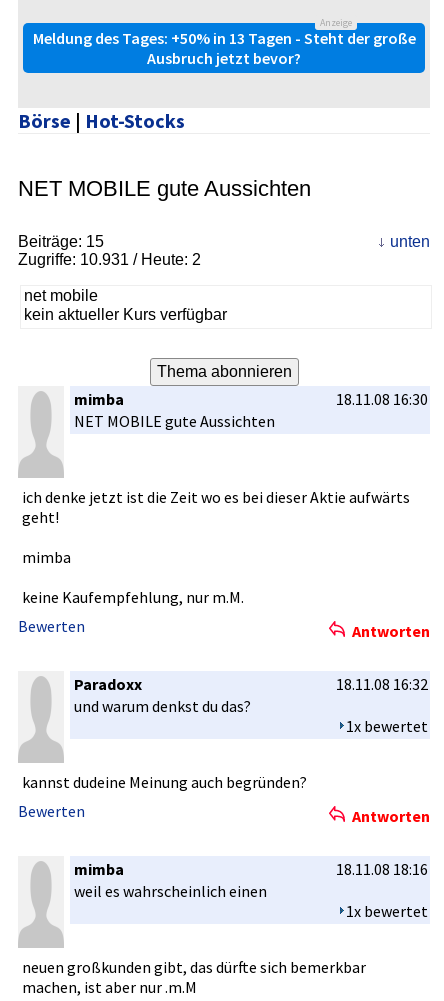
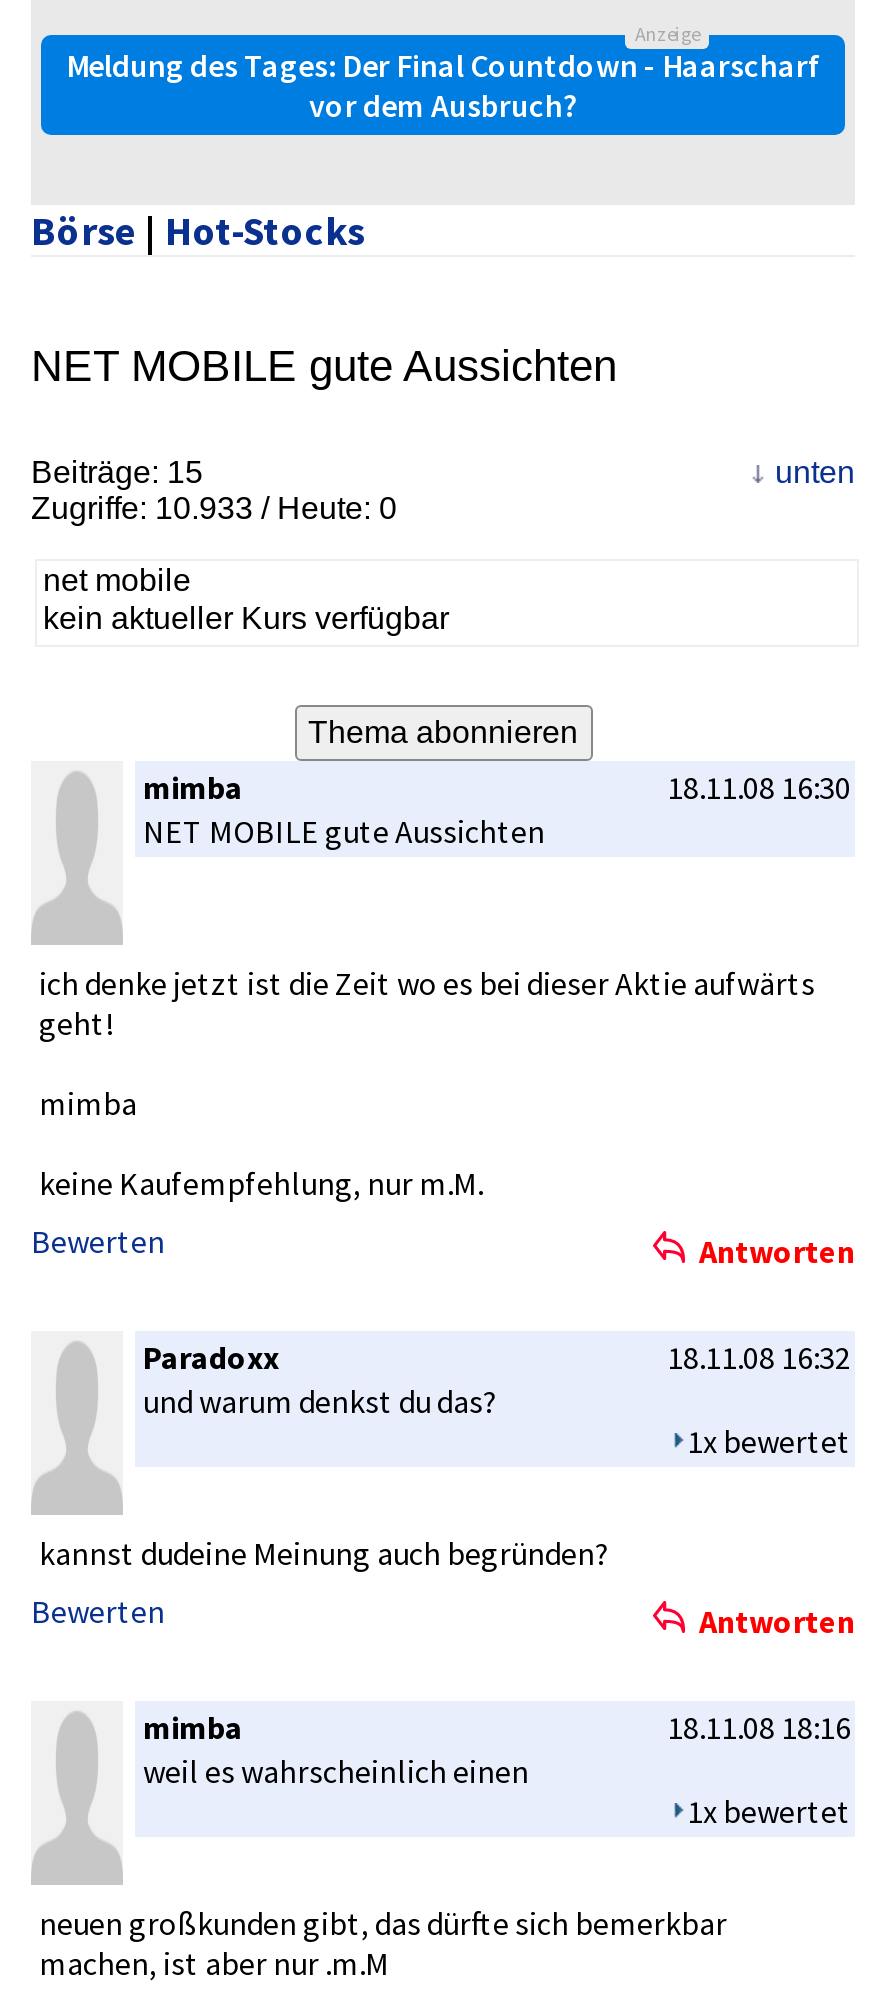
[32,28,415,68] Meldung des Tages: +50% in 13 Tagen - Steht der große | Ausbruch jetzt bevor? -> [66,44,820,124] Meldung des Tages: Der Final Countdown - Haarscharf | vor dem Ausbruch?
[18,251,201,268] Zugriffe: 10.931 / Heute: 2 -> [31,490,397,524] Zugriffe: 10.933 / Heute: 0

